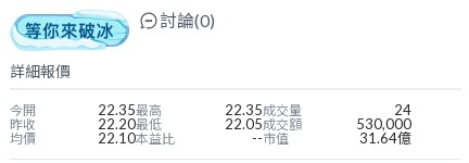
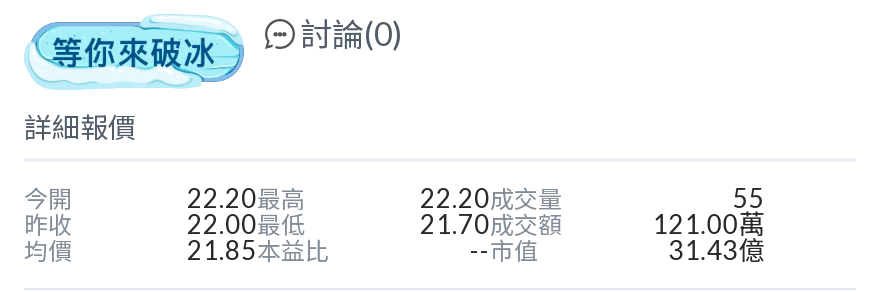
[98,101,162,118] 22.35最高 -> [187,182,305,214] 22.20最高
[225,101,302,118] 22.35成交量 -> [420,182,562,214] 22.20成交量
[394,101,412,118] 24 -> [732,182,764,214] 55
[98,115,412,133] 22.20最低 | 22.05成交額 | 530,000 -> [187,208,764,240] 22.00最低 | 21.70成交額 | 121.00萬
[98,129,175,147] 22.10本益比 -> [187,234,329,266] 21.85本益比
[360,129,412,147] 31.64億 -> [668,234,764,266] 31.43億

